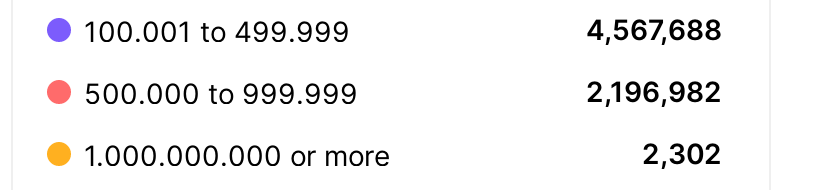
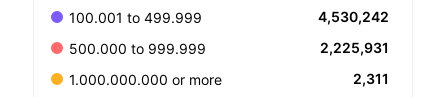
[586,13,722,47] 4,567,688 -> [317,8,388,25] 4,530,242
[586,75,722,109] 2,196,982 -> [319,39,388,56] 2,225,931
[642,137,722,171] 2,302 -> [352,70,388,87] 2,311

